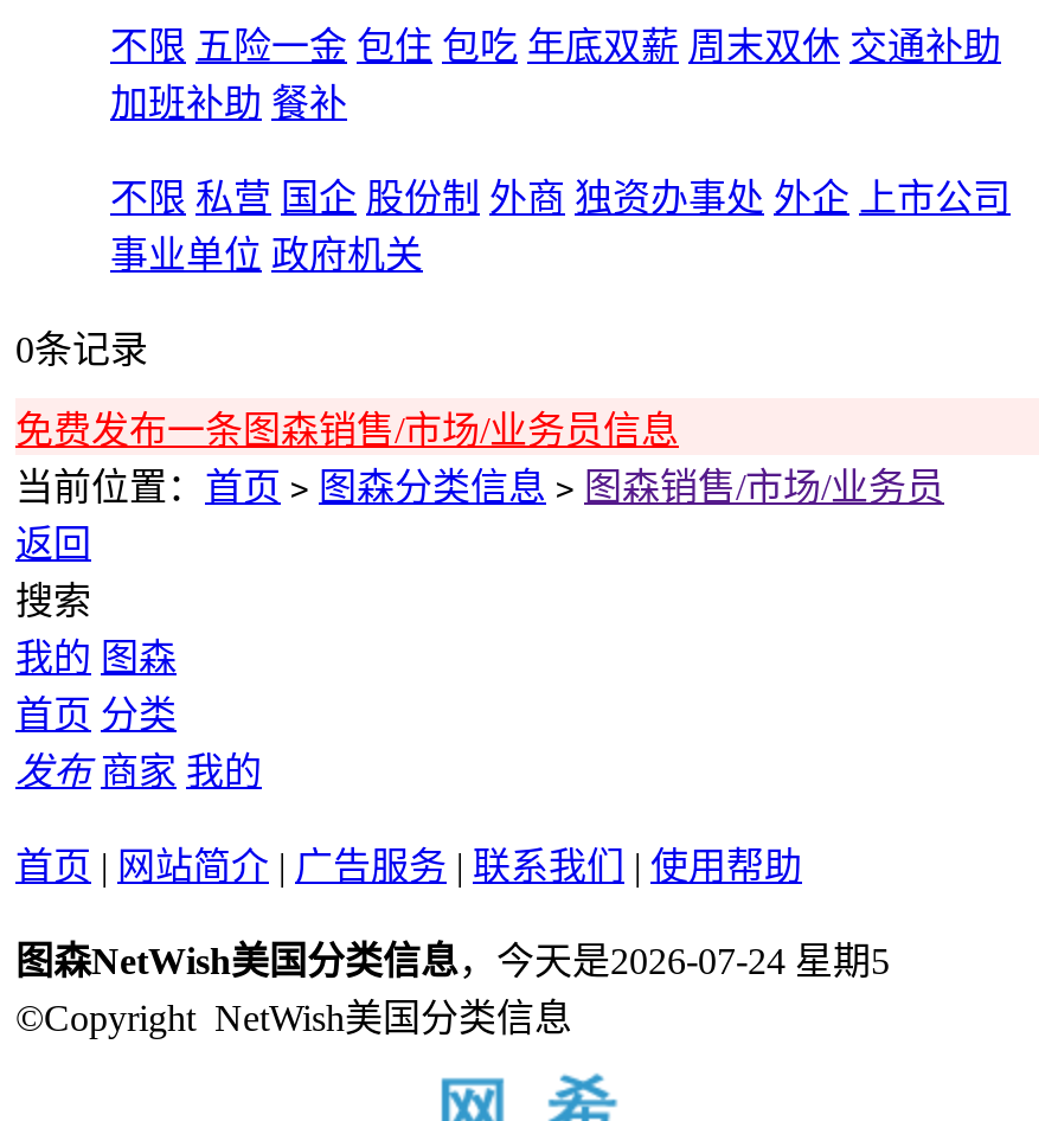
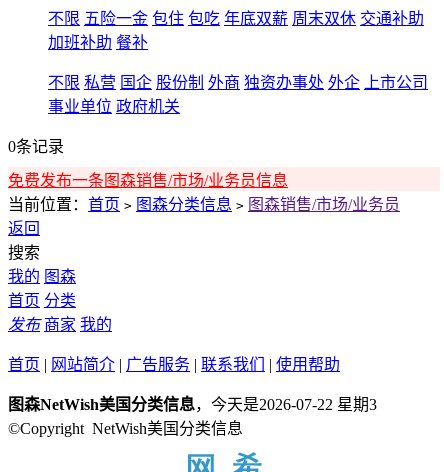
[15,941,890,981] 图森NetWish美国分类信息，今天是2026-07-24 星期5 -> [8,396,377,413] 图森NetWish美国分类信息，今天是2026-07-22 星期3

